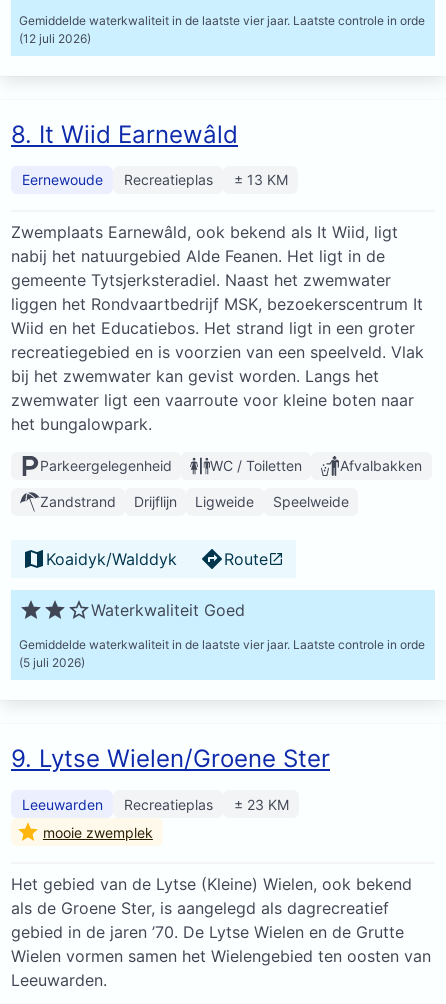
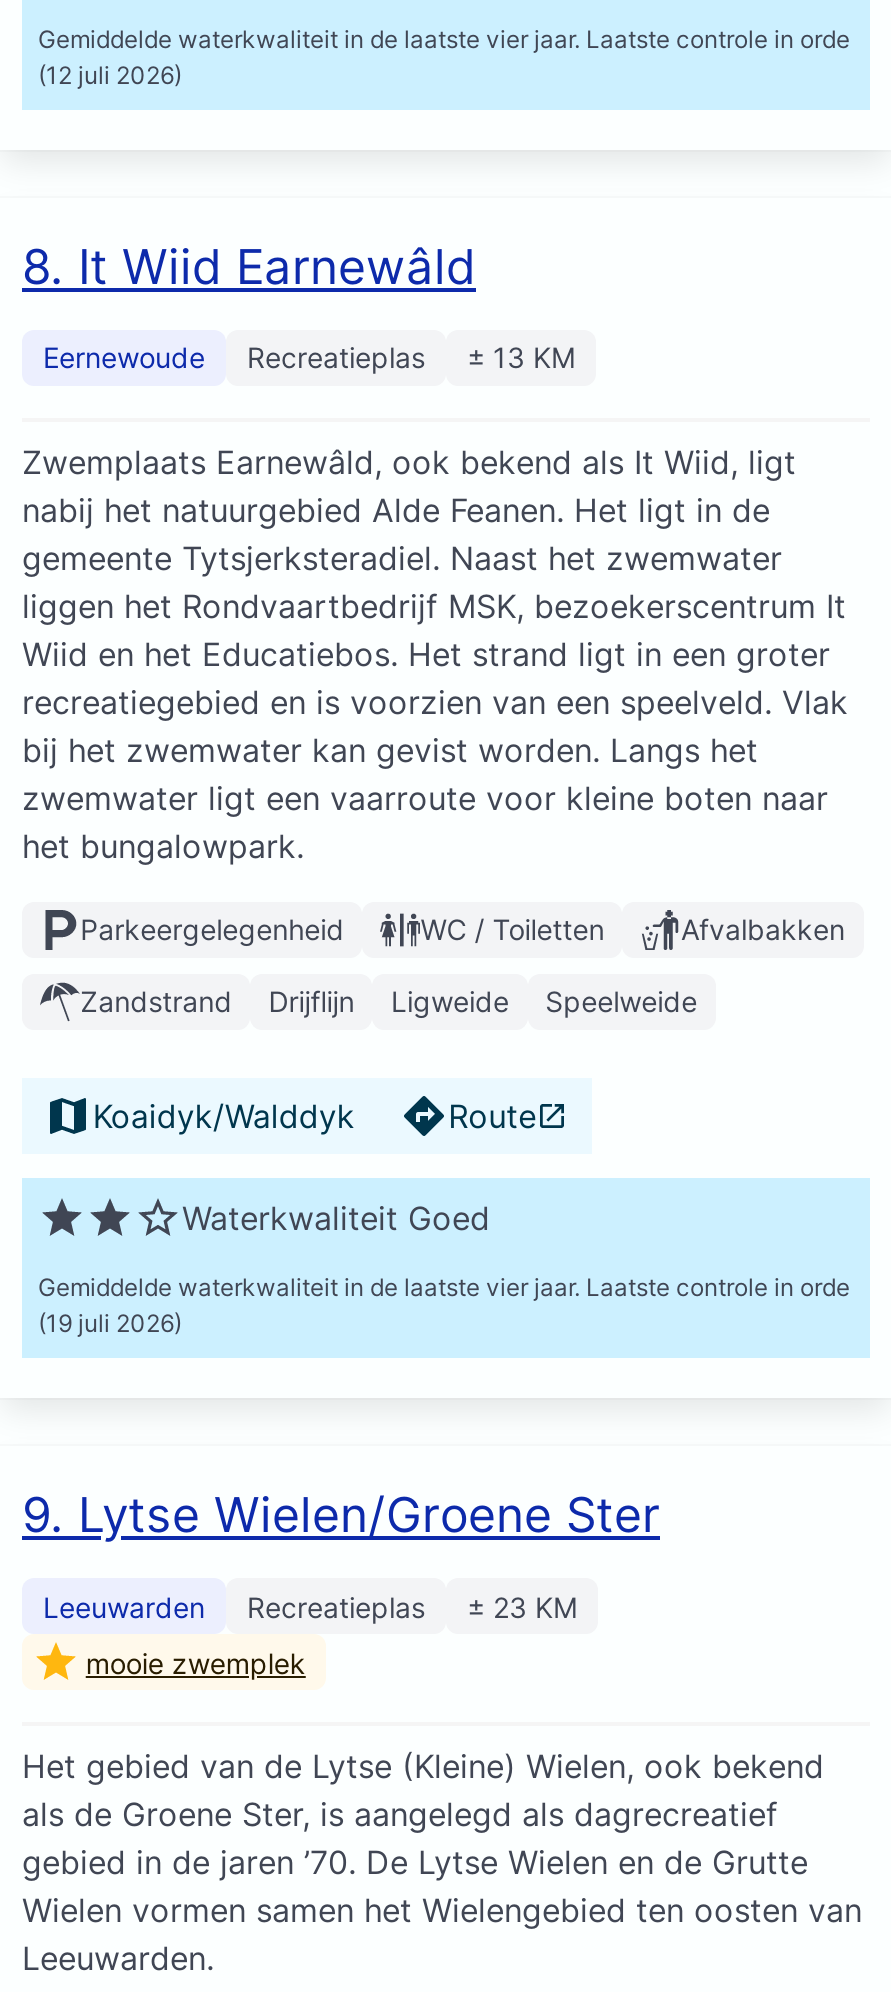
[19,655,85,670] (5 juli 2026) -> [38,1309,182,1339] (19 juli 2026)

